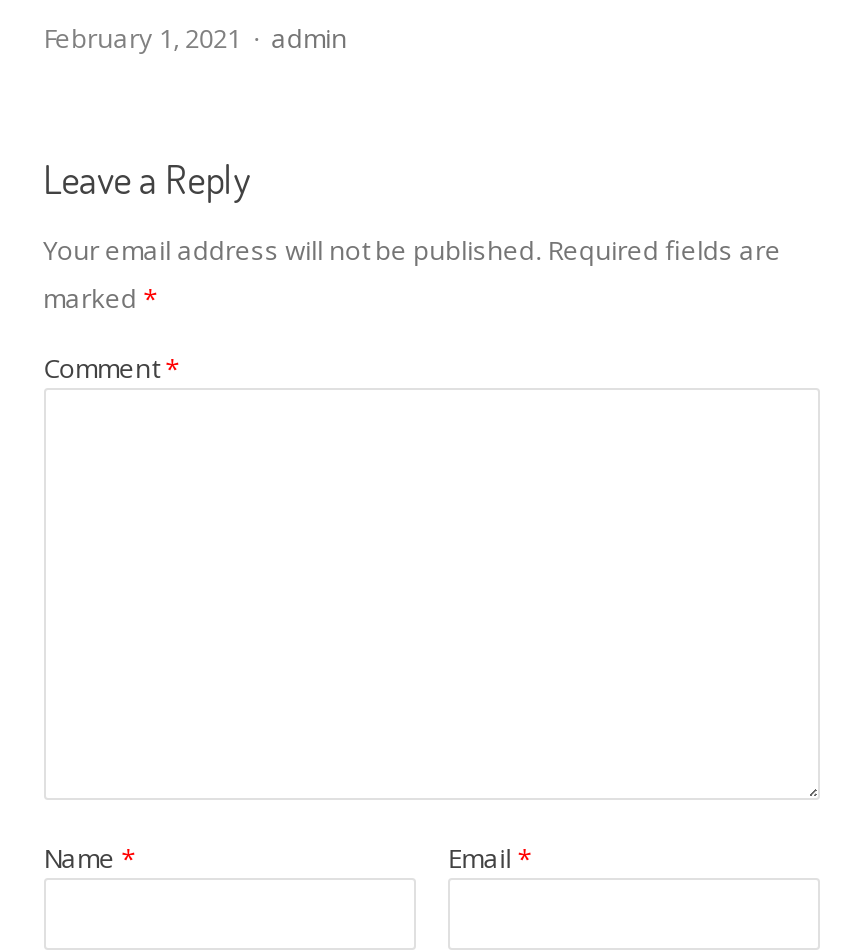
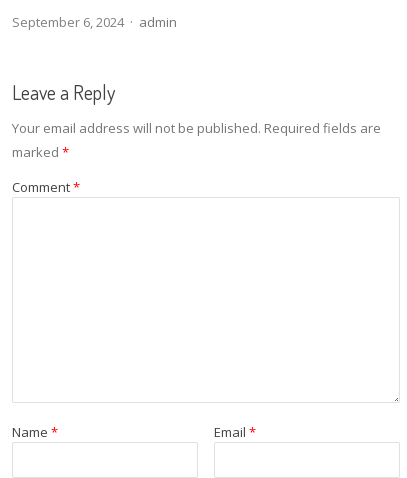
[43,20,241,56] February 1, 2021 -> [12,13,124,31] September 6, 2024

